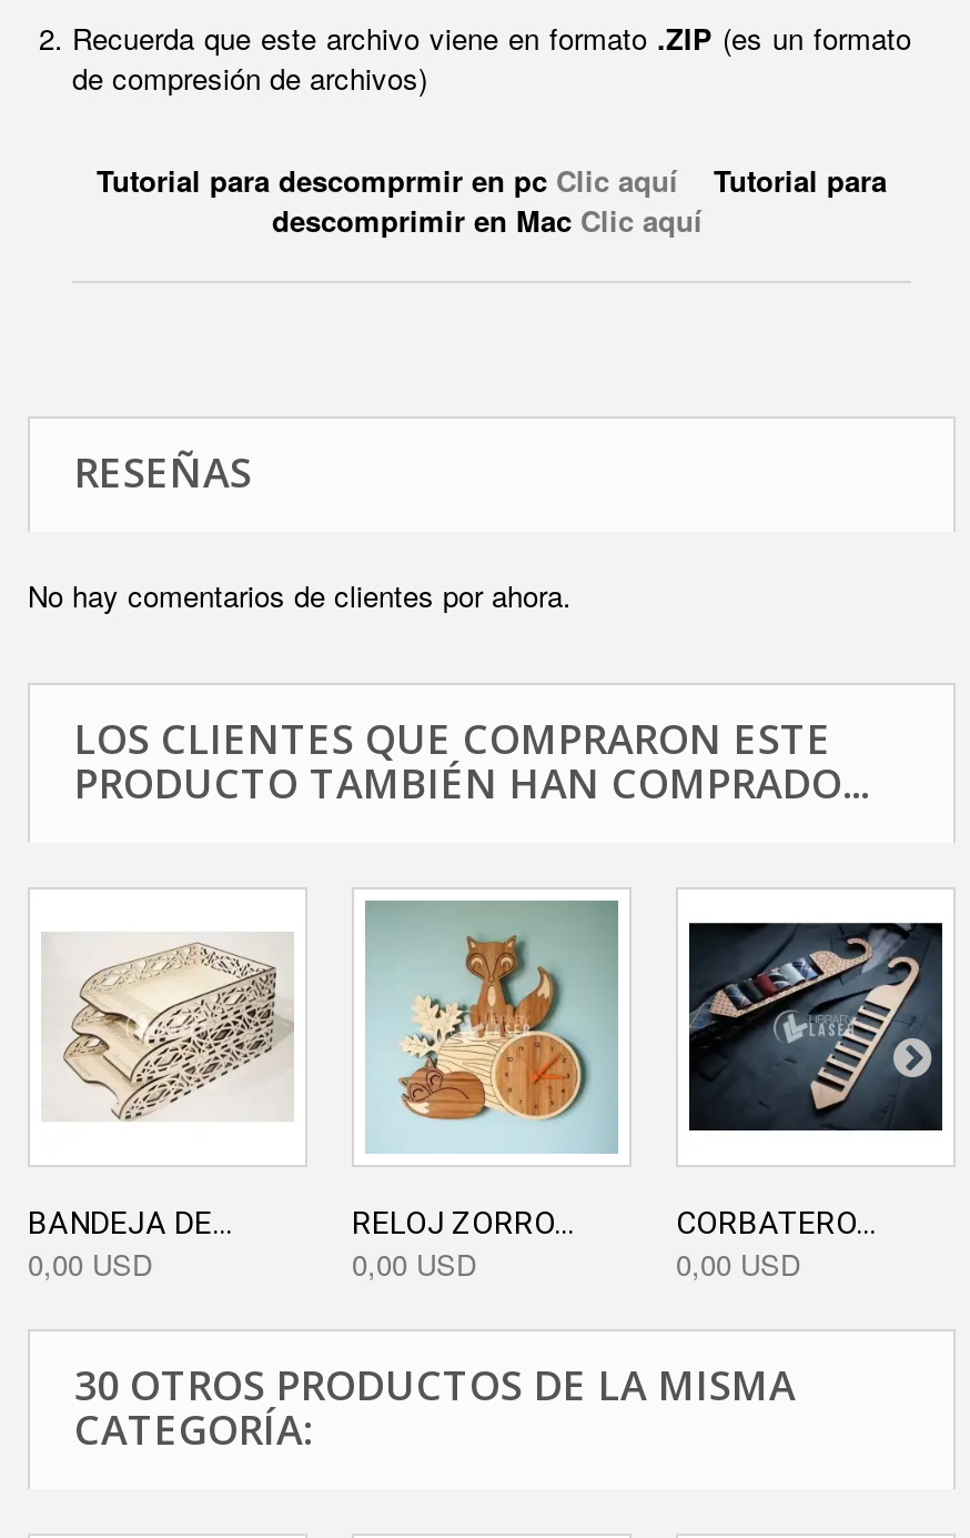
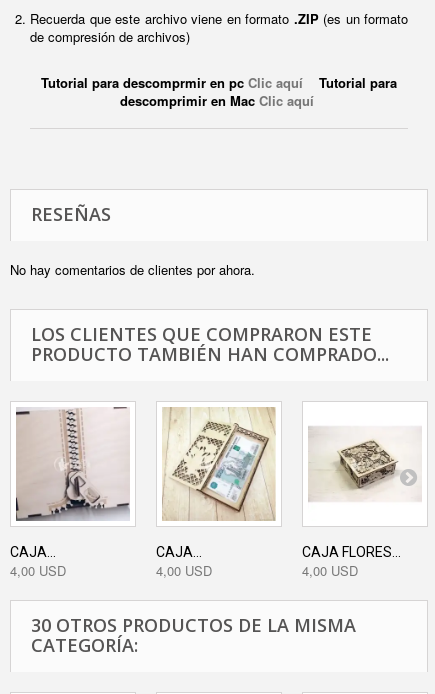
[28,901,292,1285] [image] | BANDEJA DE... | 0,00 USD -> [10,406,131,580] [image] | CAJA... | 4,00 USD
[352,901,618,1285] [image] | RELOJ ZORRO... | 0,00 USD -> [156,406,276,580] [image] | CAJA... | 4,00 USD
[676,921,944,1285] [image] | CORBATERO... | 0,00 USD -> [302,417,422,580] [image] | CAJA FLORES... | 4,00 USD

